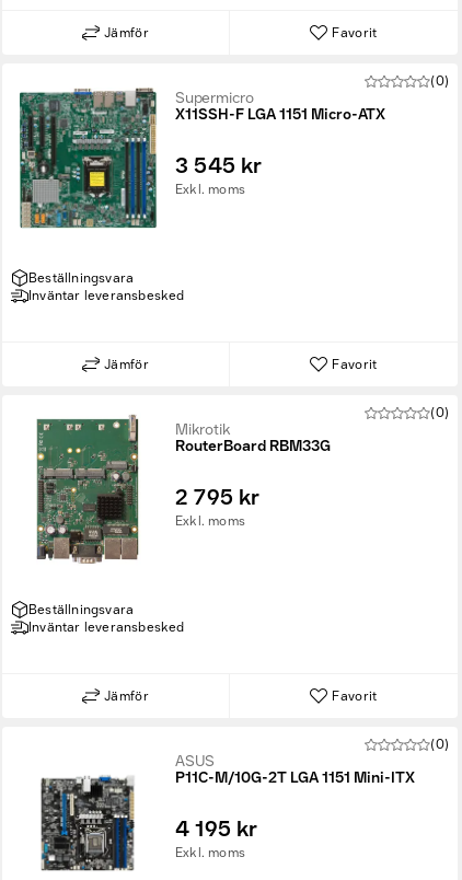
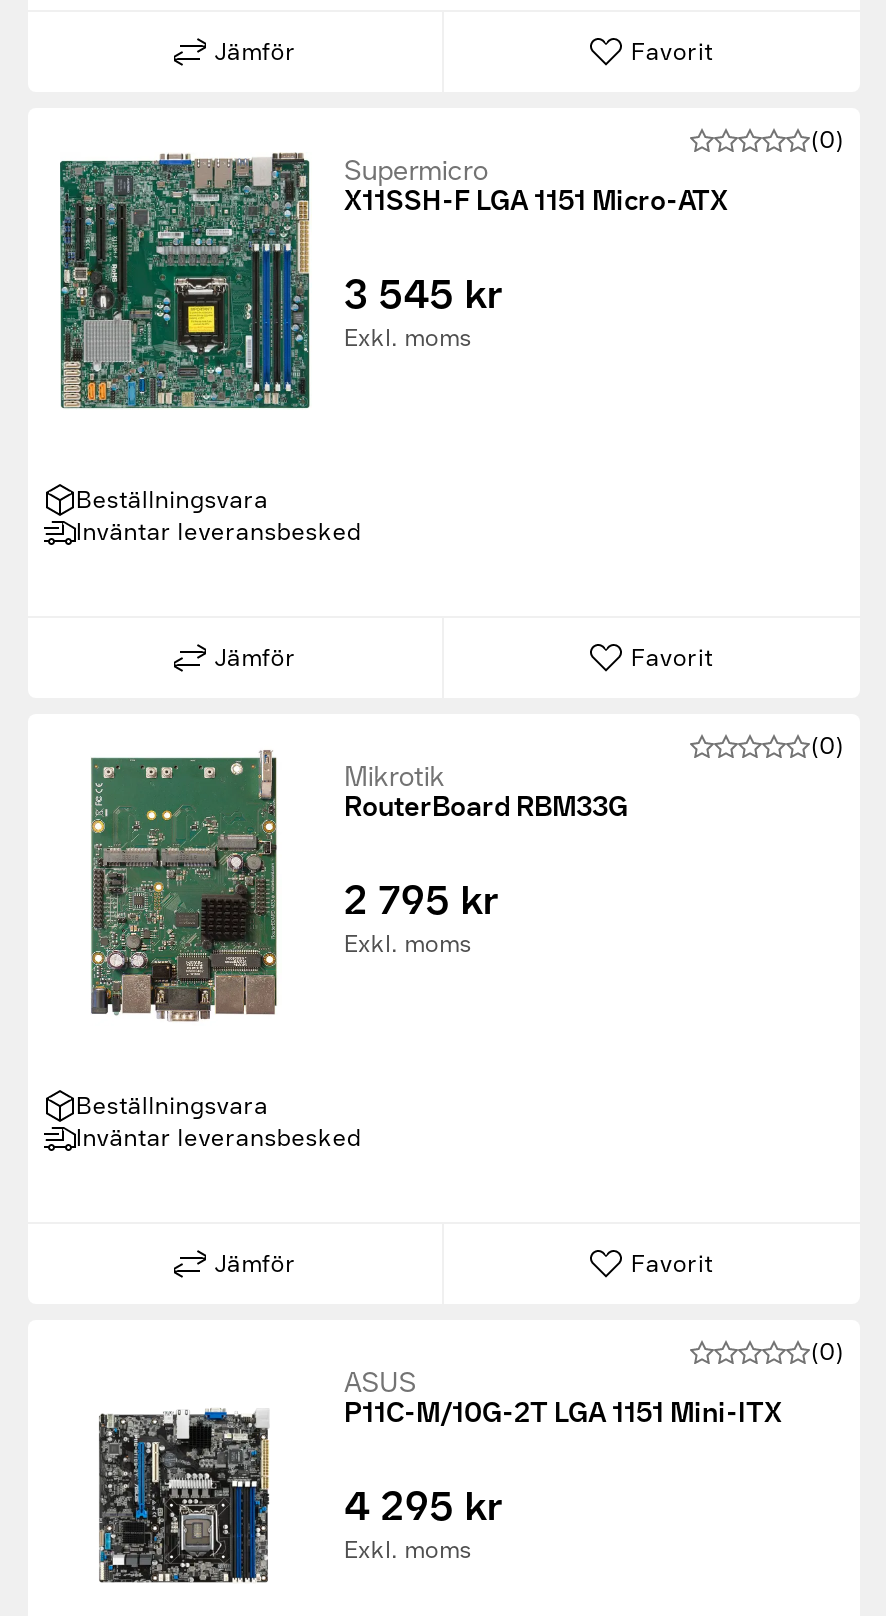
[175,815,258,841] 4 195 kr -> [344,1481,503,1529] 4 295 kr

